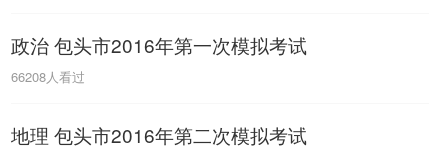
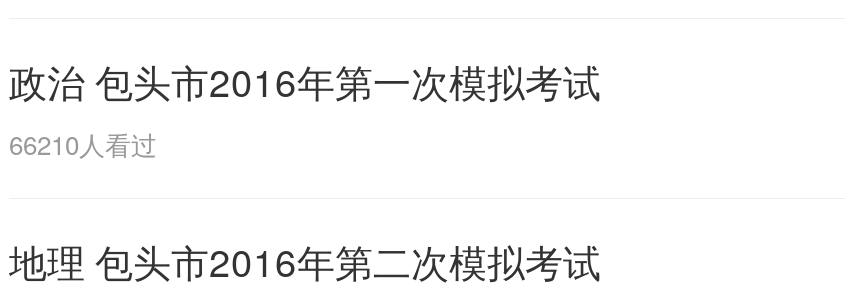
[11,67,85,86] 66208人看过 -> [9,125,157,163] 66210人看过

